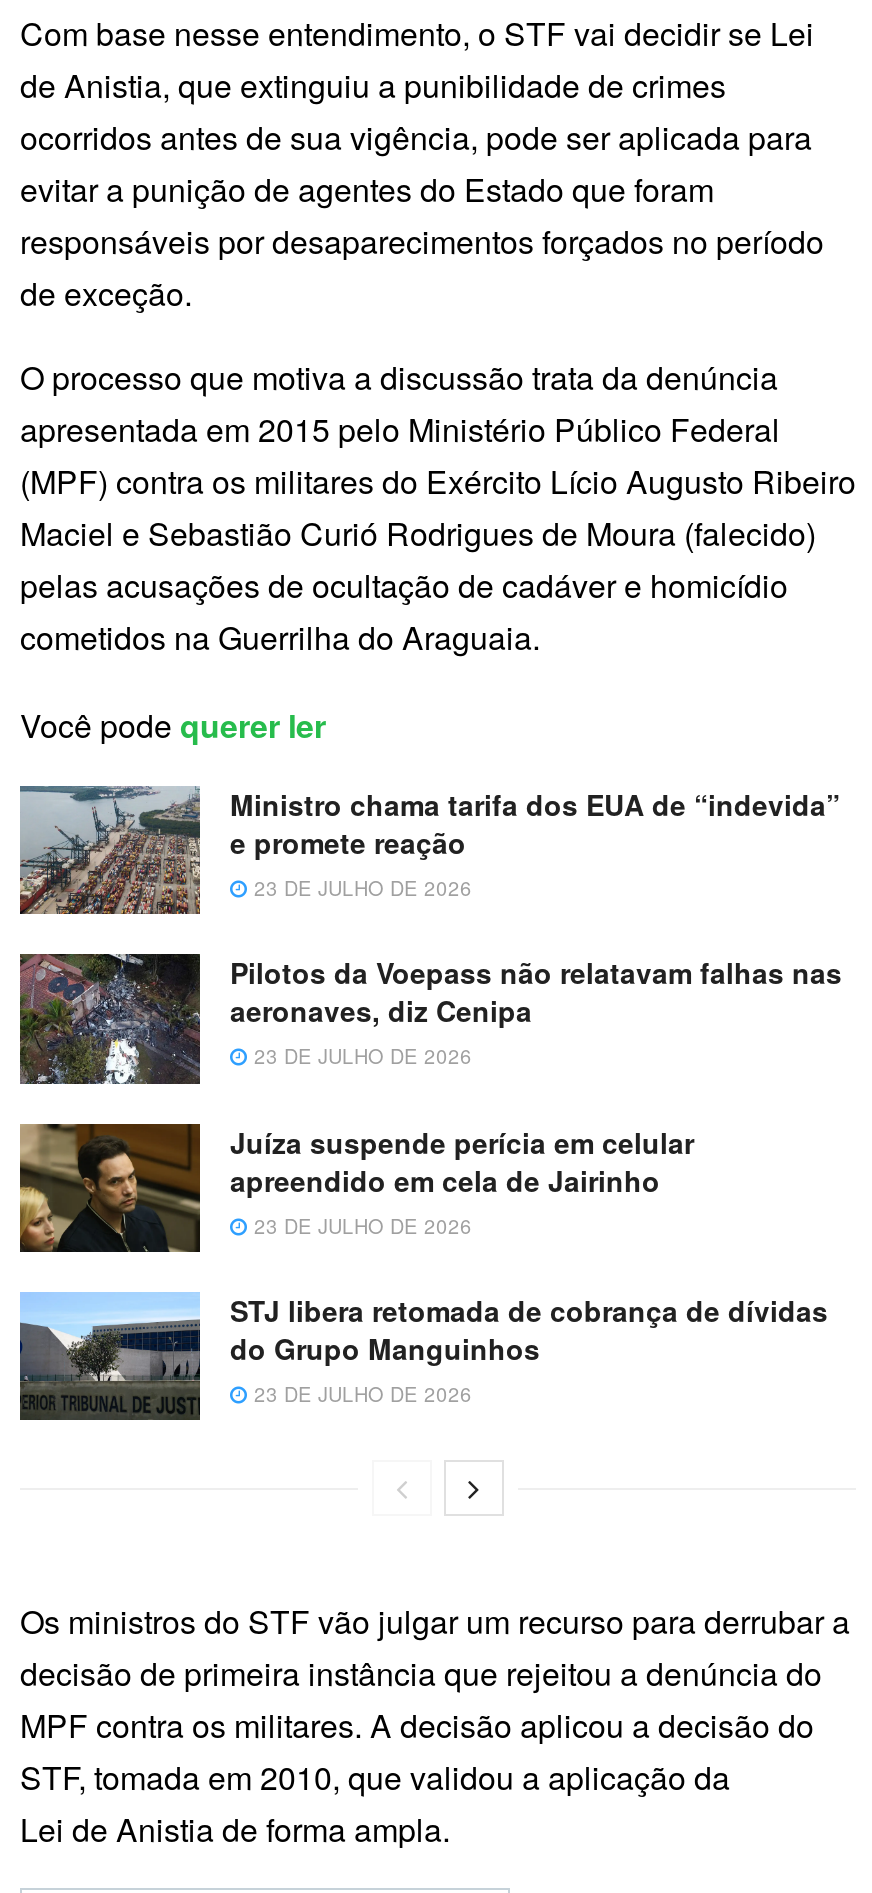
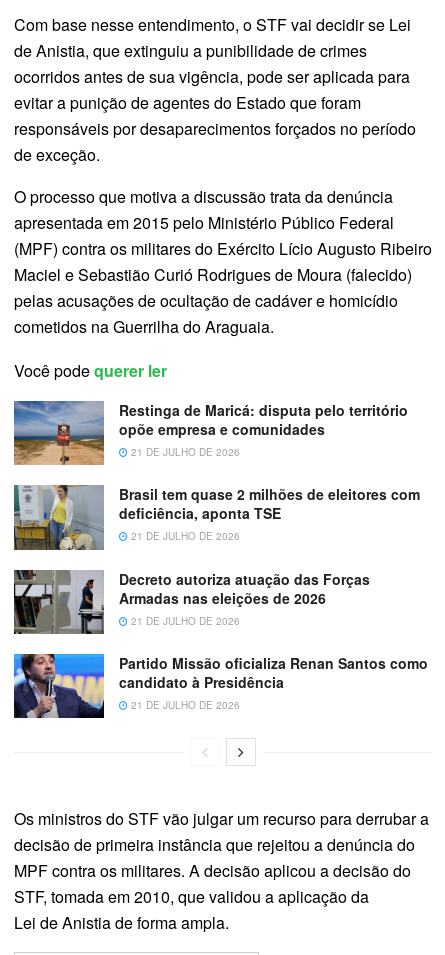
[18,784,840,916] [image] | Ministro chama tarifa dos EUA de “indevida” | e promete reação | 23 DE JULHO DE 2026 -> [13,400,408,466] [image] | Restinga de Maricá: disputa pelo território | opõe empresa e comunidades | 21 DE JULHO DE 2026
[18,952,842,1086] [image] | Pilotos da Voepass não relatavam falhas nas | aeronaves, diz Cenipa | 23 DE JULHO DE 2026 -> [13,484,420,551] [image] | Brasil tem quase 2 milhões de eleitores com | deficiência, aponta TSE | 21 DE JULHO DE 2026
[18,1122,694,1254] [image] | Juíza suspende perícia em celular | apreendido em cela de Jairinho | 23 DE JULHO DE 2026 -> [13,569,370,635] [image] | Decreto autoriza atuação das Forças | Armadas nas eleições de 2026 | 21 DE JULHO DE 2026
[18,1290,828,1420] [image] | STJ libera retomada de cobrança de dívidas | do Grupo Manguinhos | 23 DE JULHO DE 2026 -> [13,653,428,718] [image] | Partido Missão oficializa Renan Santos como | candidato à Presidência | 21 DE JULHO DE 2026

